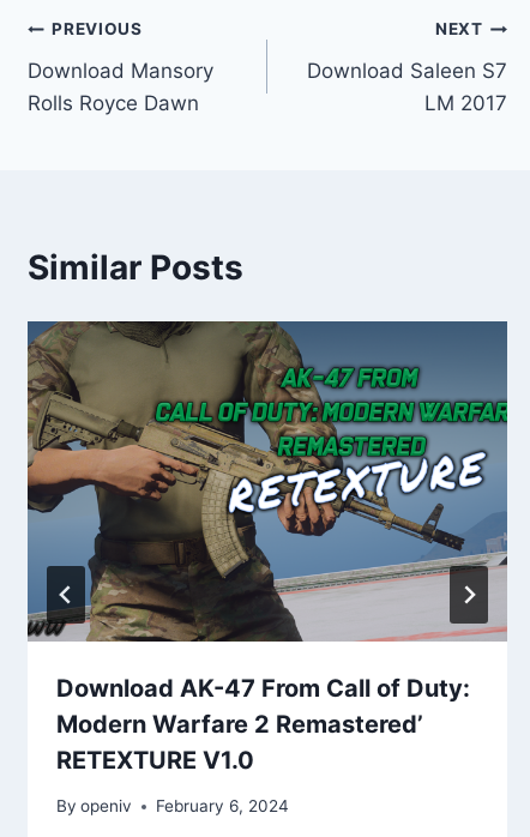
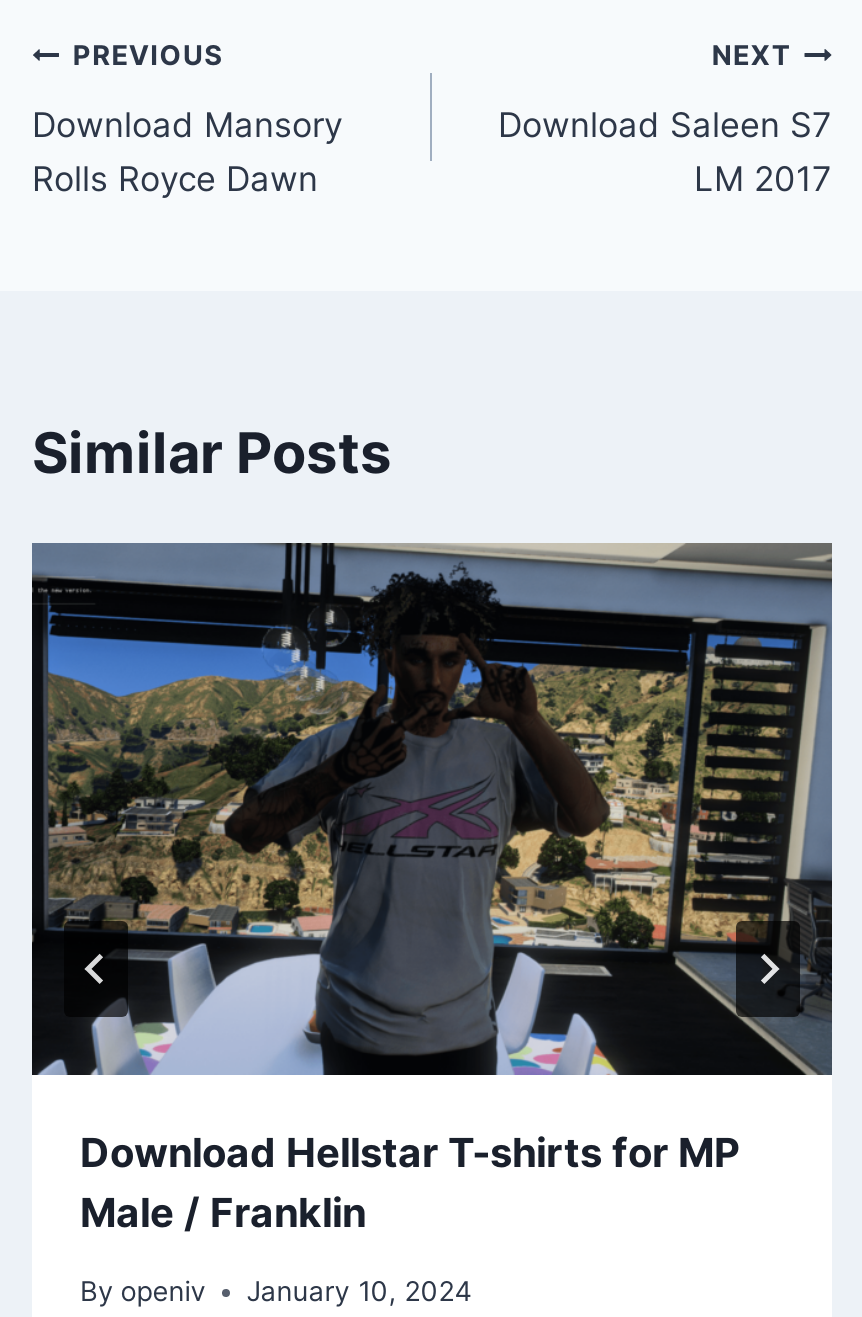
[26,320,507,774] [image] | Download AK-47 From Call of Duty: | Modern Warfare 2 Remastered’ | RETEXTURE V1.0 -> [30,541,832,1238] [image] | Download Hellstar T-shirts for MP | Male / Franklin
[56,796,289,816] By openiv February 6, 2024 -> [80,1275,472,1307] By openiv January 10, 2024

